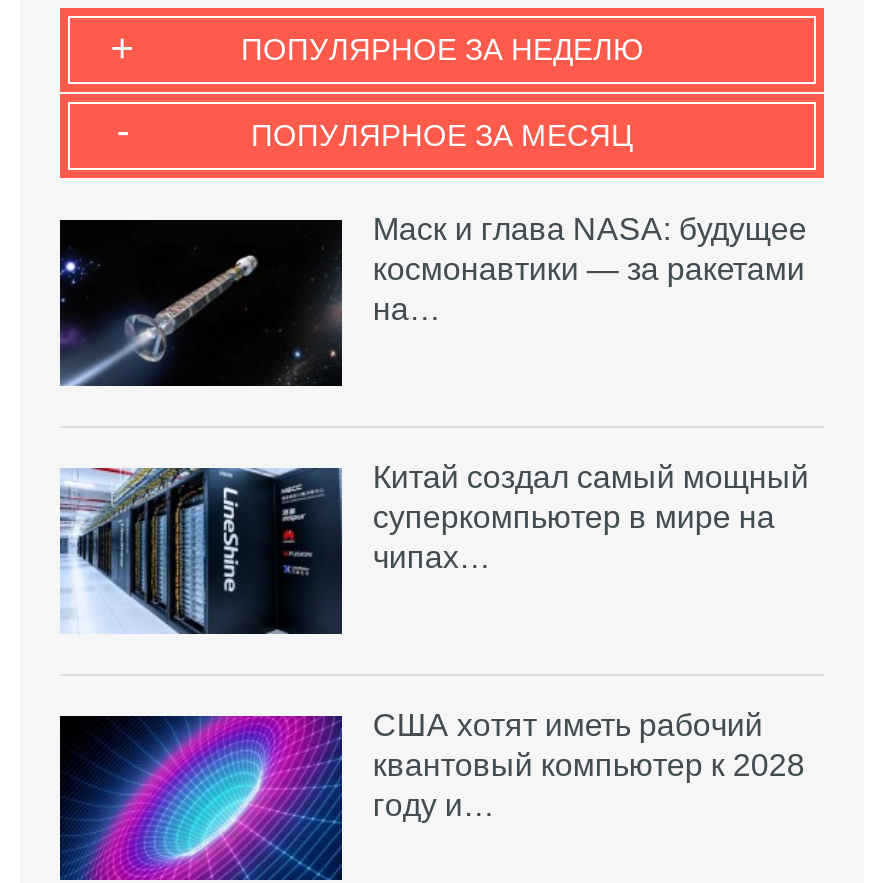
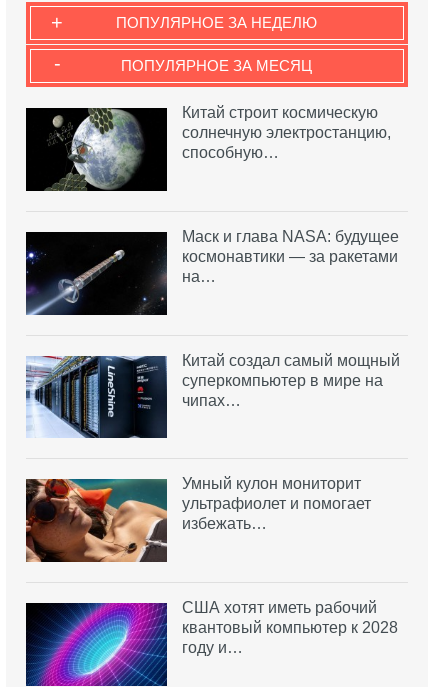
none -> [25,104,391,192] [image] | Китай строит космическую | солнечную электростанцию, | способную…
none -> [25,475,371,563] [image] | Умный кулон мониторит | ультрафиолет и помогает | избежать…

